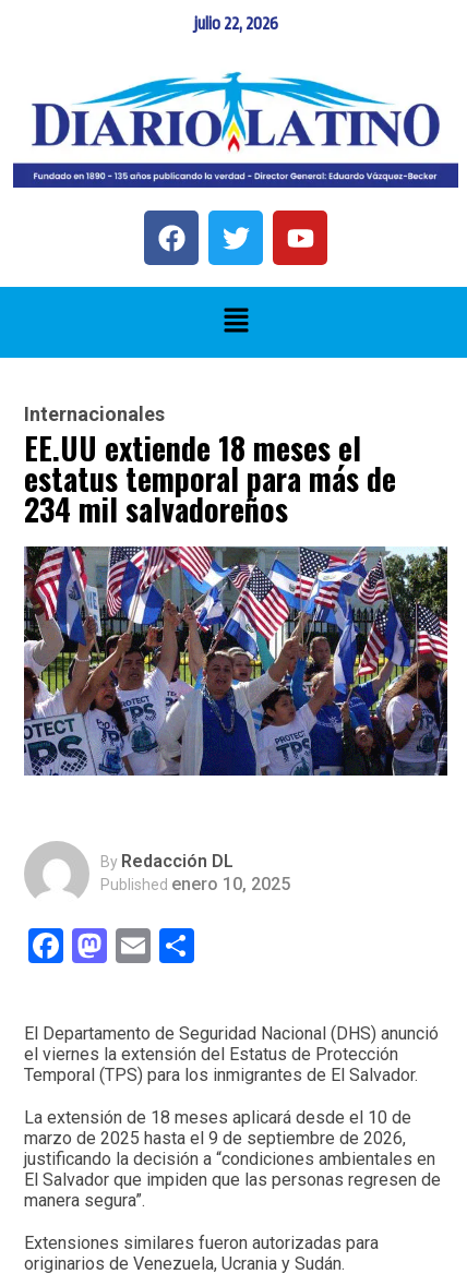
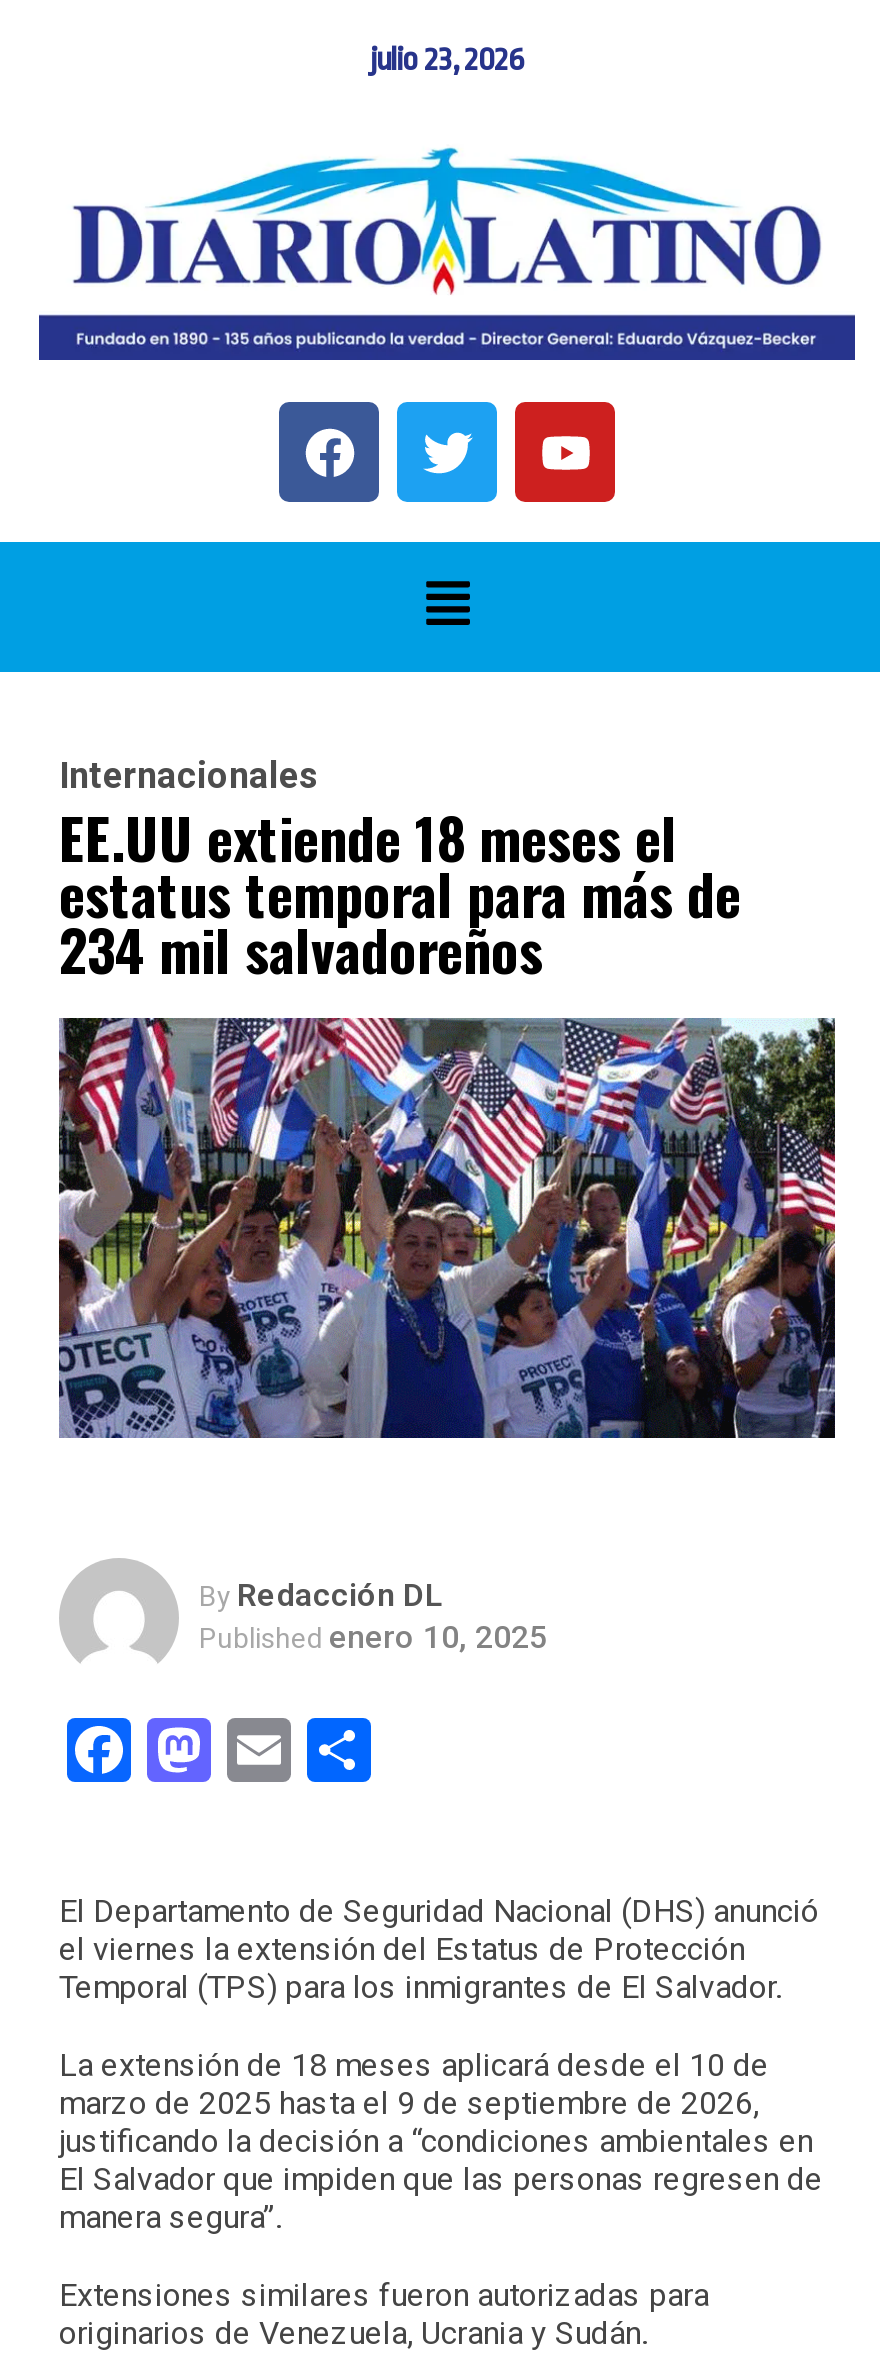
[194,14,278,34] julio 22, 2026 -> [370,42,524,78] julio 23, 2026

